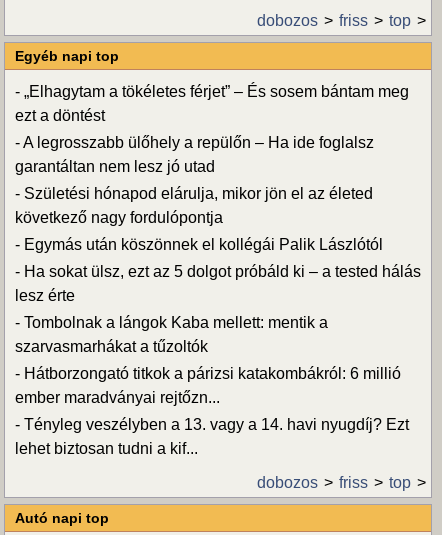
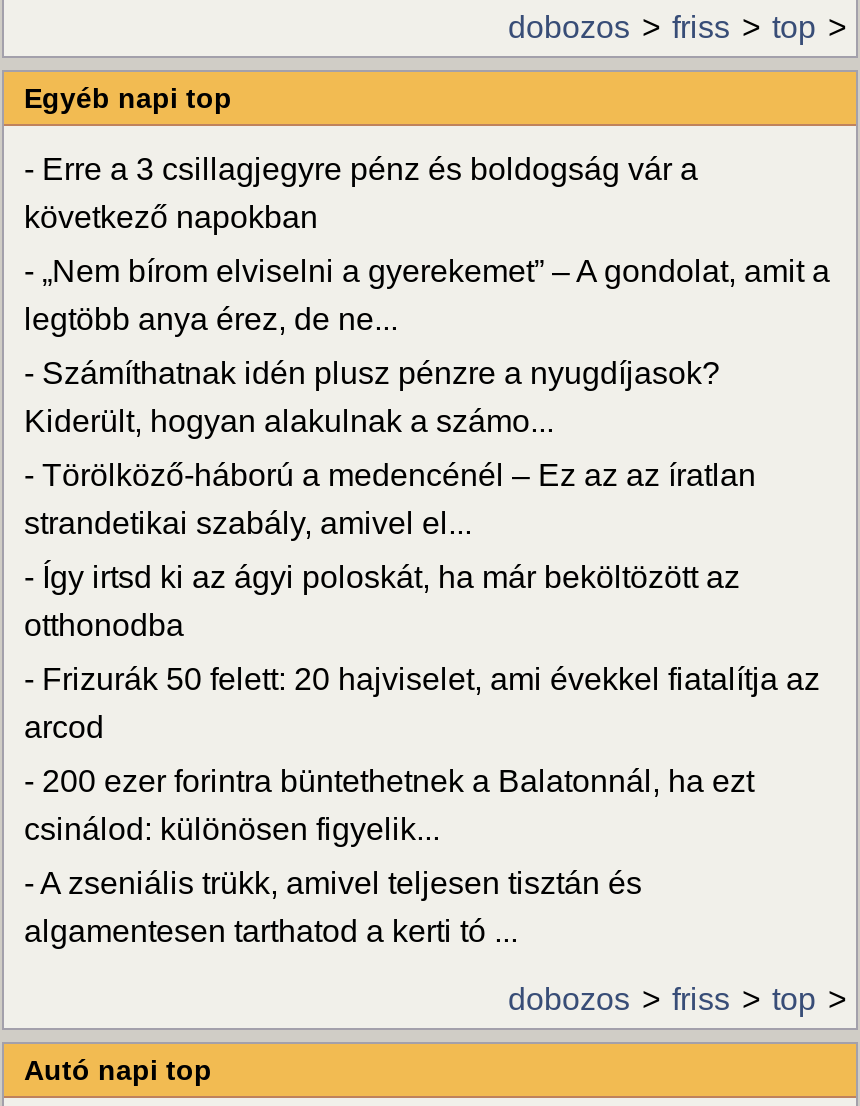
[15,83,409,124] - „Elhagytam a tökéletes férjet” – És sosem bántam meg | ezt a döntést -> [24,152,698,234] - Erre a 3 csillagjegyre pénz és boldogság vár a | következő napokban
[15,134,374,175] - A legrosszabb ülőhely a repülőn – Ha ide foglalsz | garantáltan nem lesz jó utad -> [24,254,830,336] - „Nem bírom elviselni a gyerekemet” – A gondolat, amit a | legtöbb anya érez, de ne...
[15,185,373,226] - Születési hónapod elárulja, mikor jön el az életed | következő nagy fordulópontja -> [24,356,720,438] - Számíthatnak idén plusz pénzre a nyugdíjasok? | Kiderült, hogyan alakulnak a számo...
[15,236,383,253] - Egymás után köszönnek el kollégái Palik Lászlótól -> [24,458,756,540] - Törölköző-háború a medencénél – Ez az az íratlan | strandetikai szabály, amivel el...
[15,263,421,304] - Ha sokat ülsz, ezt az 5 dolgot próbáld ki – a tested hálás | lesz érte -> [24,560,740,642] - Így irtsd ki az ágyi poloskát, ha már beköltözött az | otthonodba
[15,314,328,355] - Tombolnak a lángok Kaba mellett: mentik a | szarvasmarhákat a tűzoltók -> [24,662,820,744] - Frizurák 50 felett: 20 hajviselet, ami évekkel fiatalítja az | arcod
[15,365,401,406] - Hátborzongató titkok a párizsi katakombákról: 6 millió | ember maradványai rejtőzn... -> [24,764,754,846] - 200 ezer forintra büntethetnek a Balatonnál, ha ezt | csinálod: különösen figyelik...
[15,416,409,457] - Tényleg veszélyben a 13. vagy a 14. havi nyugdíj? Ezt | lehet biztosan tudni a kif... -> [24,866,642,948] - A zseniális trükk, amivel teljesen tisztán és | algamentesen tarthatod a kerti tó ...

